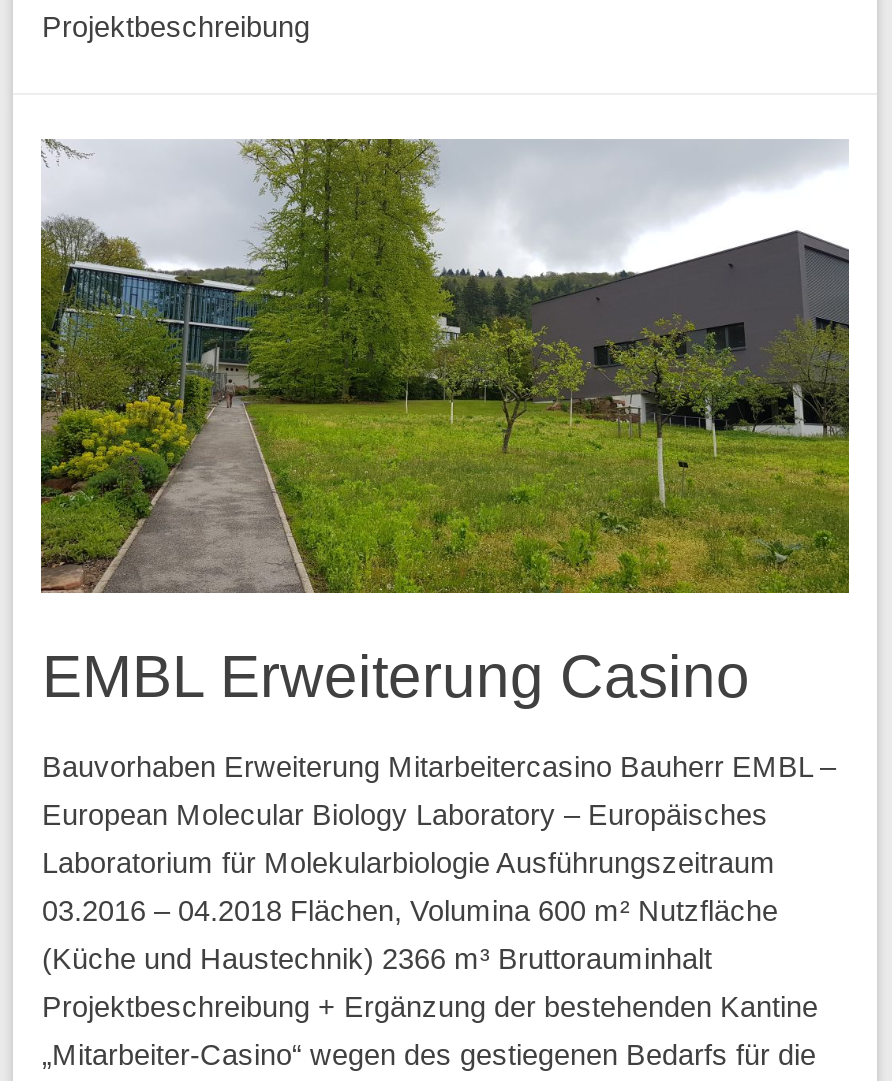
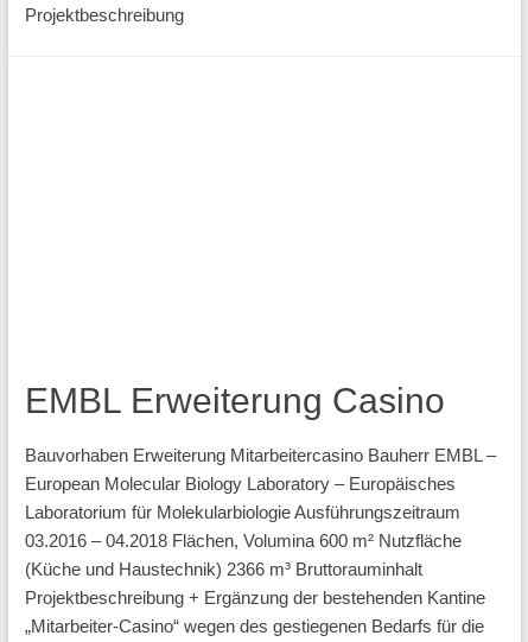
[39,136,851,596] [image] -> none

